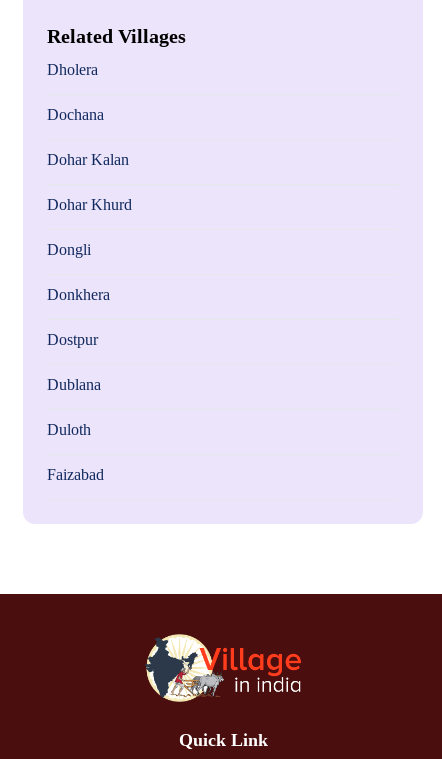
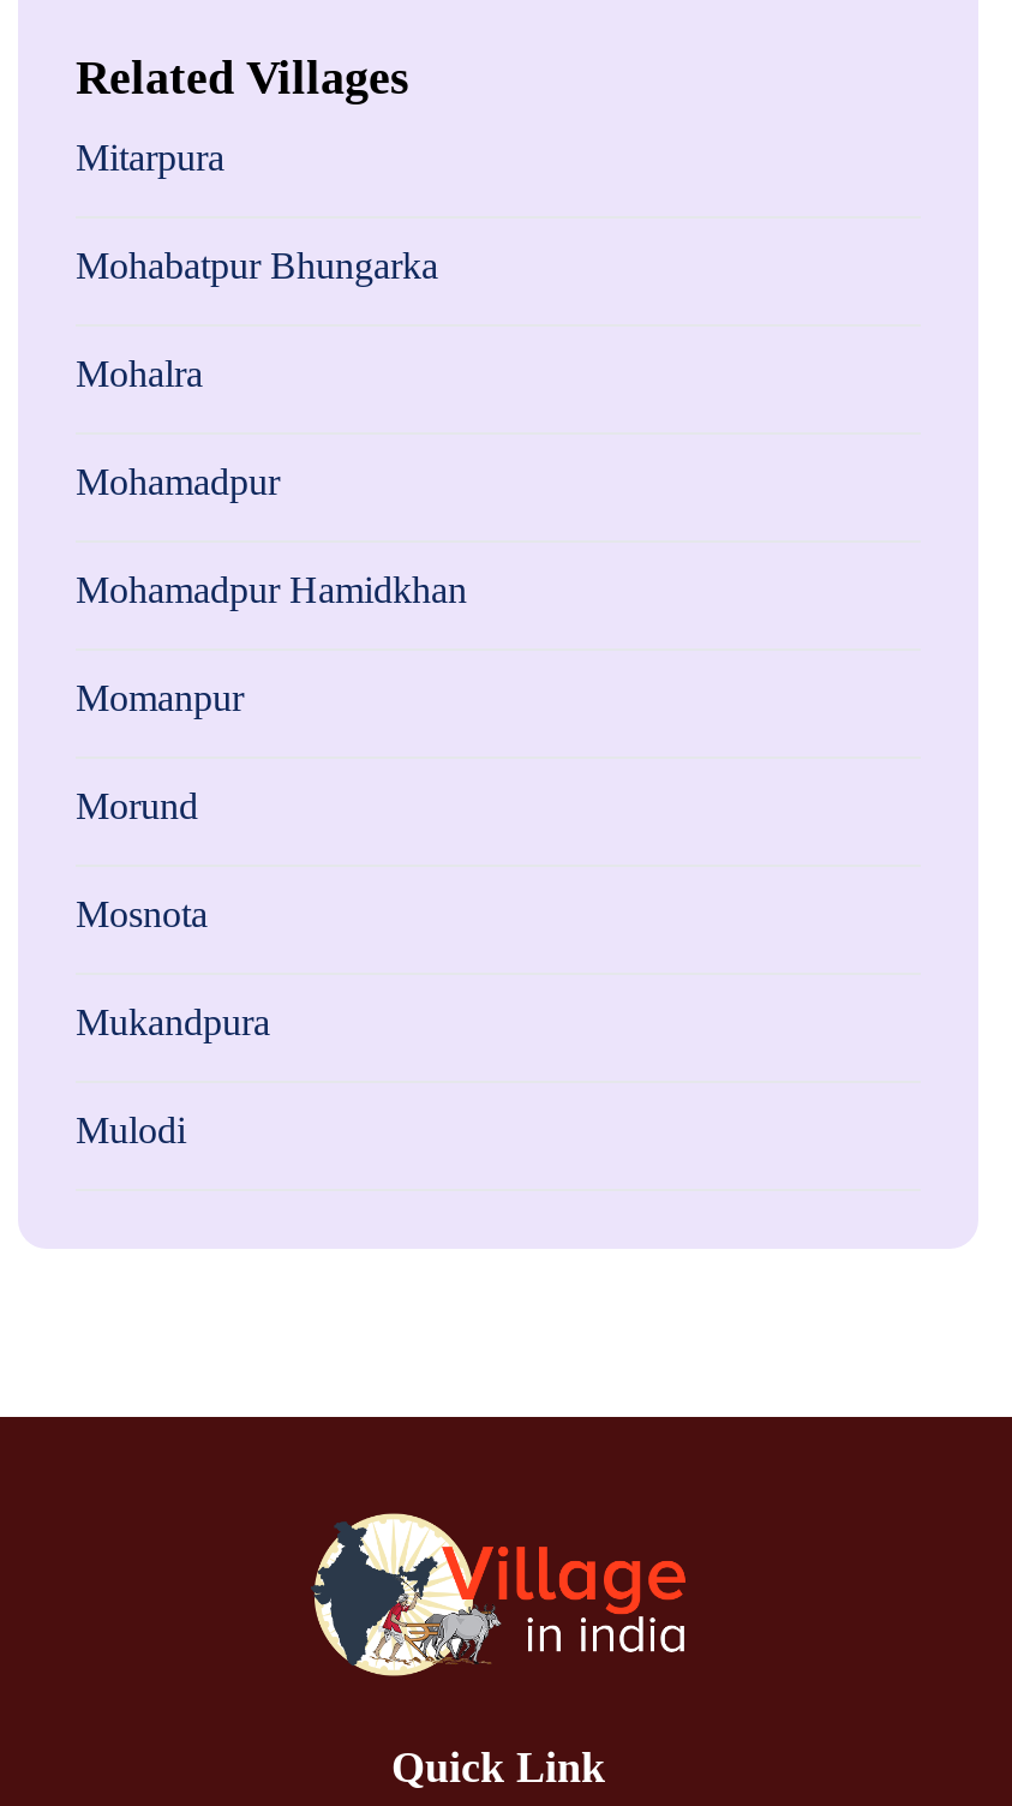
[47,61,98,78] Dholera -> [76,137,224,178] Mitarpura
[47,106,104,123] Dochana -> [76,245,438,286] Mohabatpur Bhungarka
[47,151,129,168] Dohar Kalan -> [76,353,203,394] Mohalra
[47,196,132,213] Dohar Khurd -> [76,461,280,502] Mohamadpur
[47,241,91,258] Dongli -> [76,569,467,610] Mohamadpur Hamidkhan
[47,286,110,303] Donkhera -> [76,677,244,718] Momanpur
[47,331,98,348] Dostpur -> [76,785,198,826] Morund
[47,376,101,393] Dublana -> [76,893,208,934] Mosnota
[47,421,91,438] Duloth -> [76,1001,270,1042] Mukandpura
[47,466,104,483] Faizabad -> [76,1110,186,1150] Mulodi

